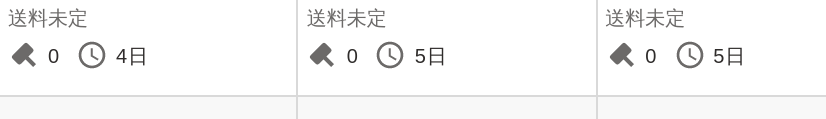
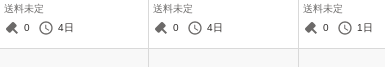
[415,44,447,66] 5日 -> [207,22,223,33] 4日
[713,44,745,66] 5日 -> [357,22,373,33] 1日

